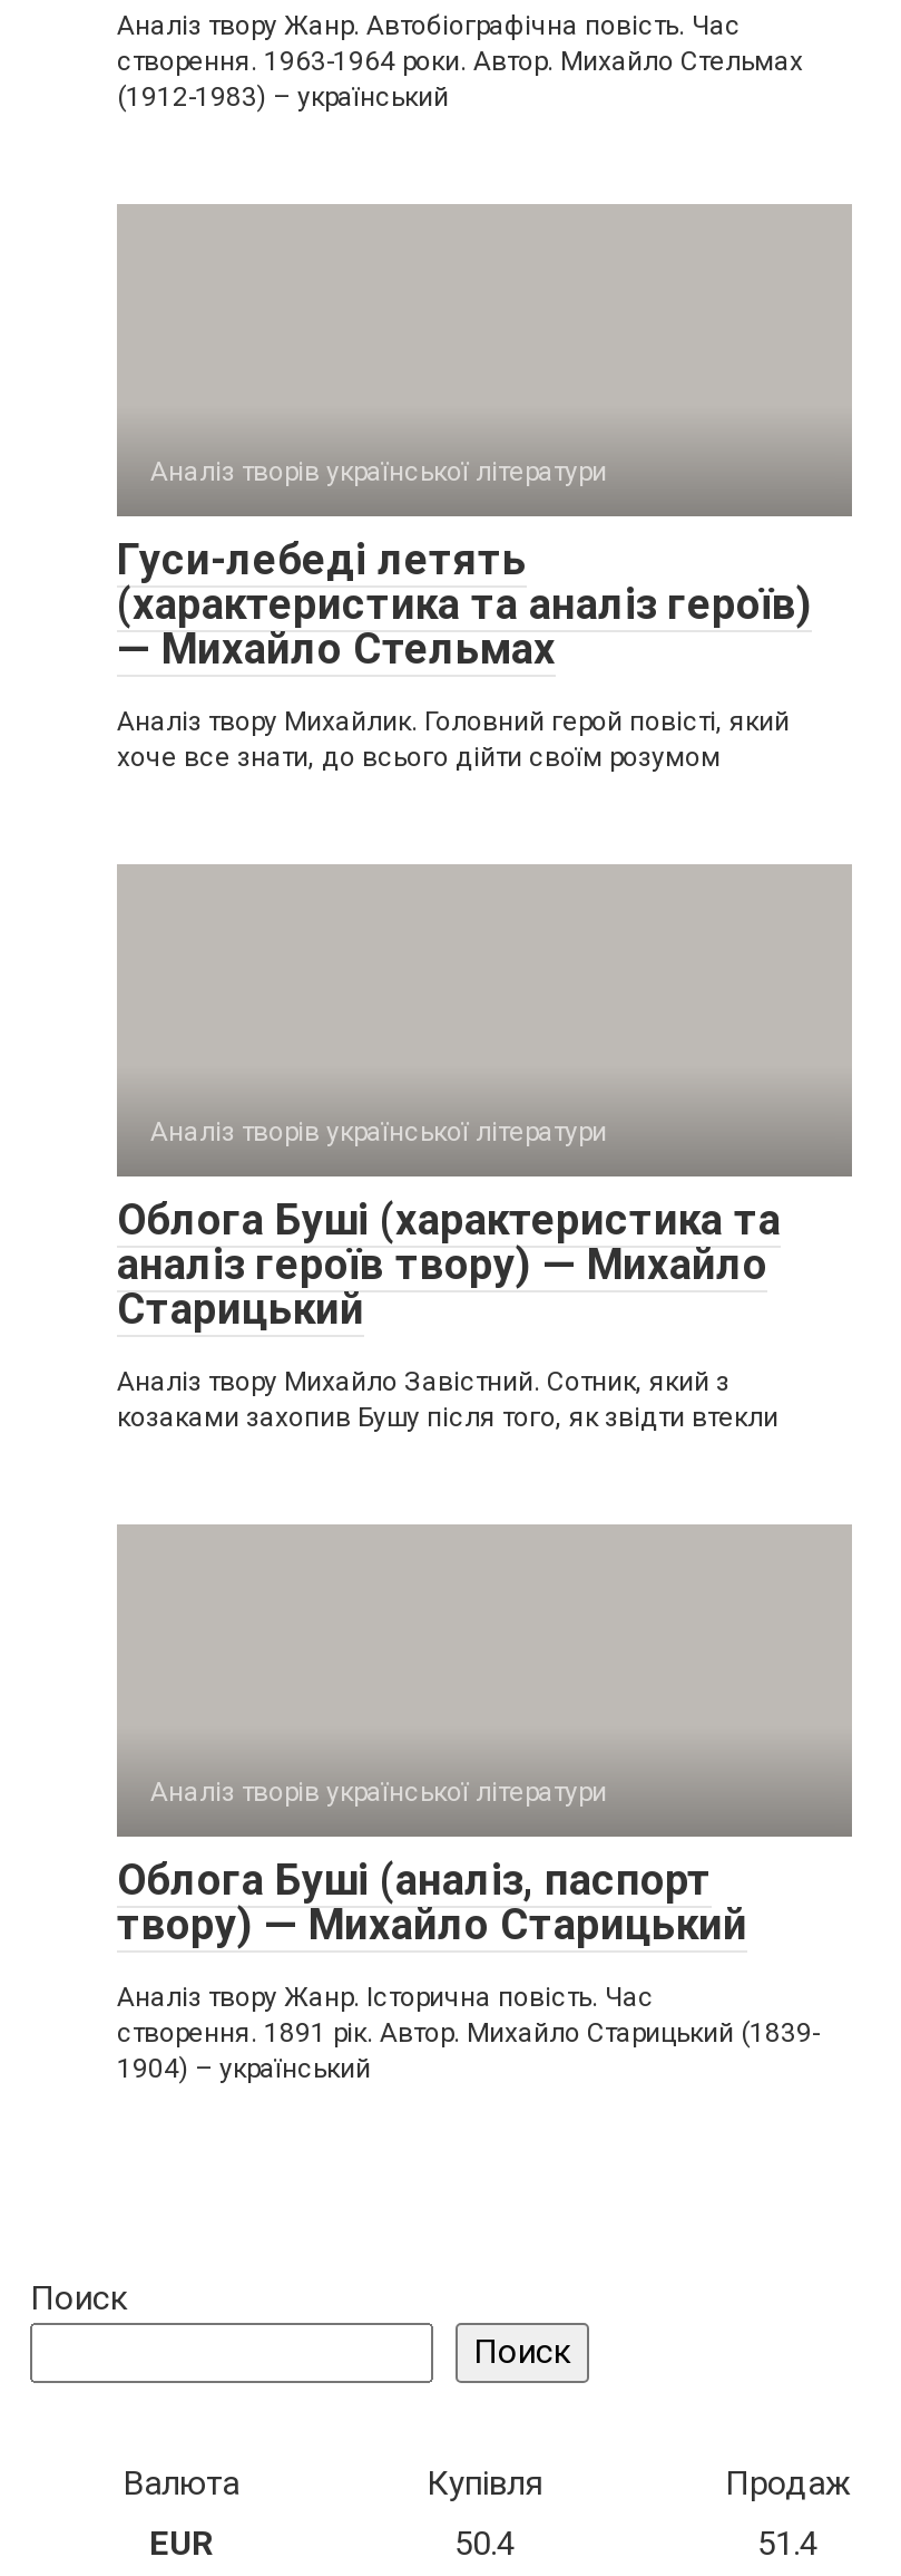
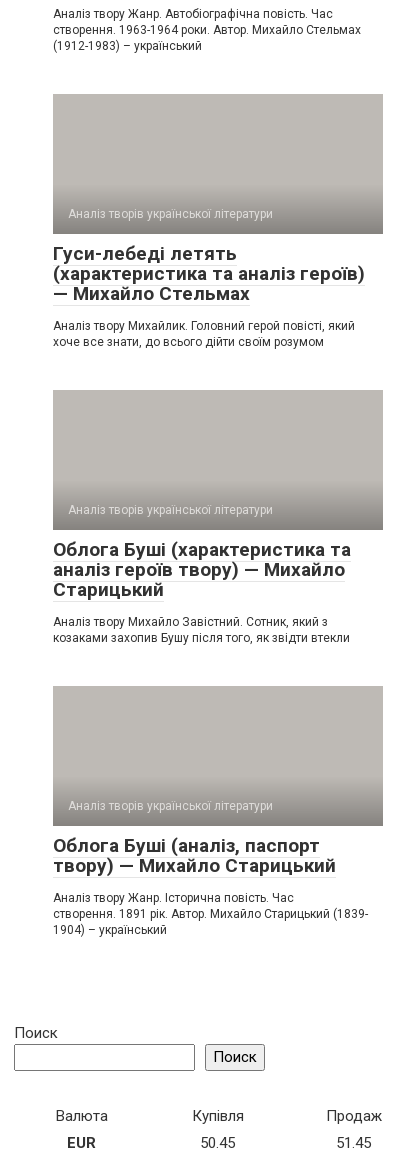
[454,2525,515,2565] 50.4 -> [200,1134,235,1152] 50.45
[757,2525,817,2565] 51.4 -> [336,1134,371,1152] 51.45

